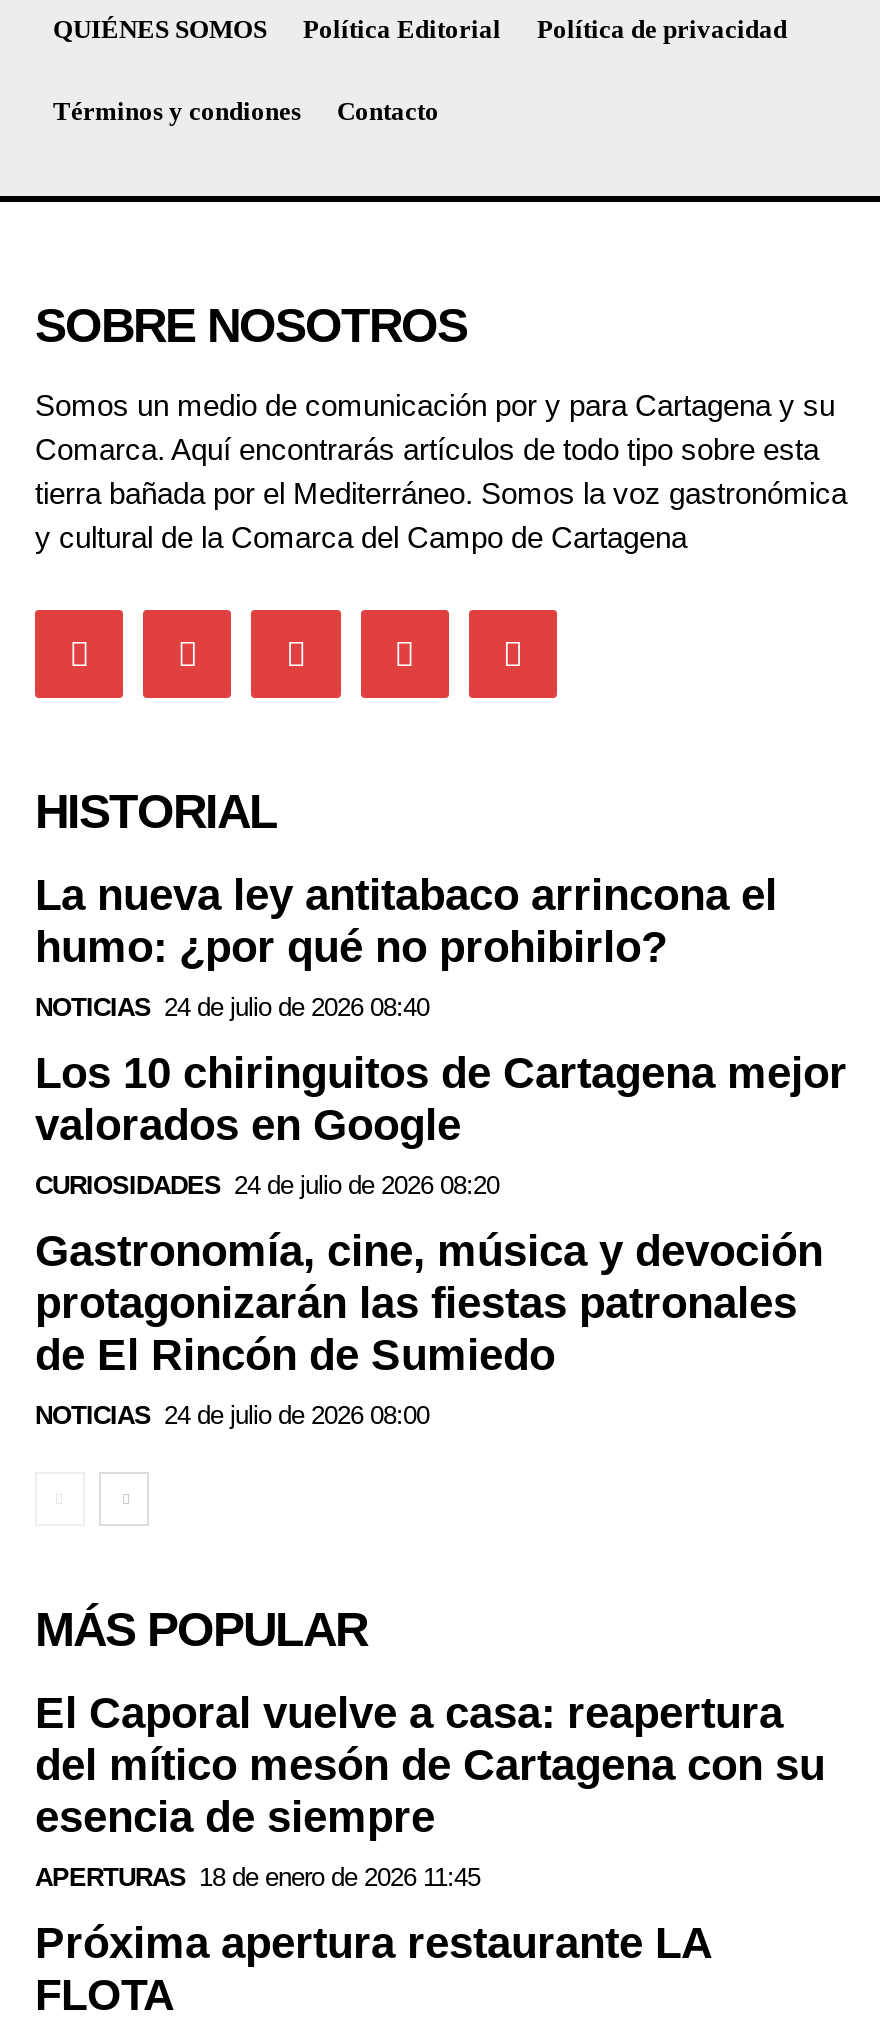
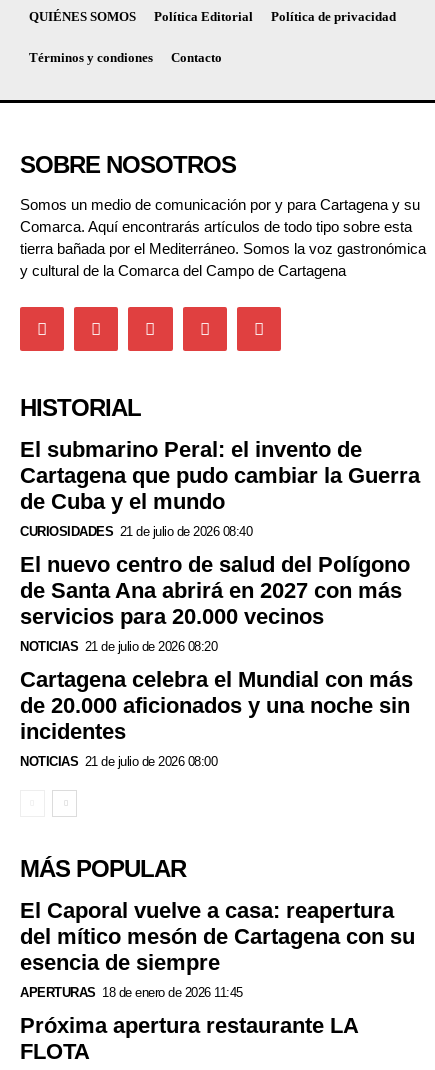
[35,870,777,1022] La nueva ley antitabaco arrincona el | humo: ¿por qué no prohibirlo? | NOTICIAS 24 de julio de 2026 08:40 -> [20,437,420,539] El submarino Peral: el invento de | Cartagena que pudo cambiar la Guerra | de Cuba y el mundo | CURIOSIDADES 21 de julio de 2026 08:40
[35,1048,847,1200] Los 10 chiringuitos de Cartagena mejor | valorados en Google | CURIOSIDADES 24 de julio de 2026 08:20 -> [20,552,410,654] El nuevo centro de salud del Polígono | de Santa Ana abrirá en 2027 con más | servicios para 20.000 vecinos | NOTICIAS 21 de julio de 2026 08:20
[35,1226,823,1430] Gastronomía, cine, música y devoción | protagonizarán las fiestas patronales | de El Rincón de Sumiedo | NOTICIAS 24 de julio de 2026 08:00 -> [20,667,413,769] Cartagena celebra el Mundial con más | de 20.000 aficionados y una noche sin | incidentes | NOTICIAS 21 de julio de 2026 08:00

